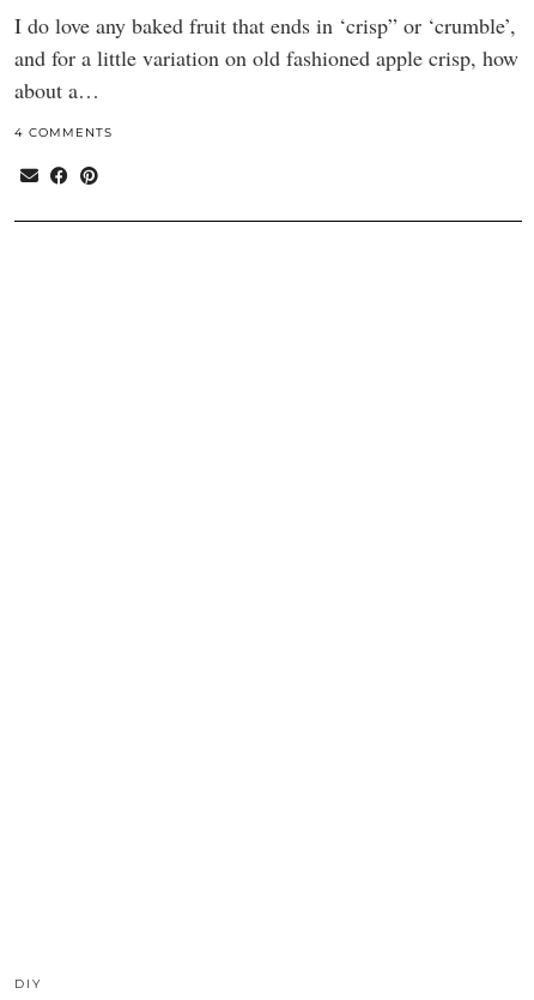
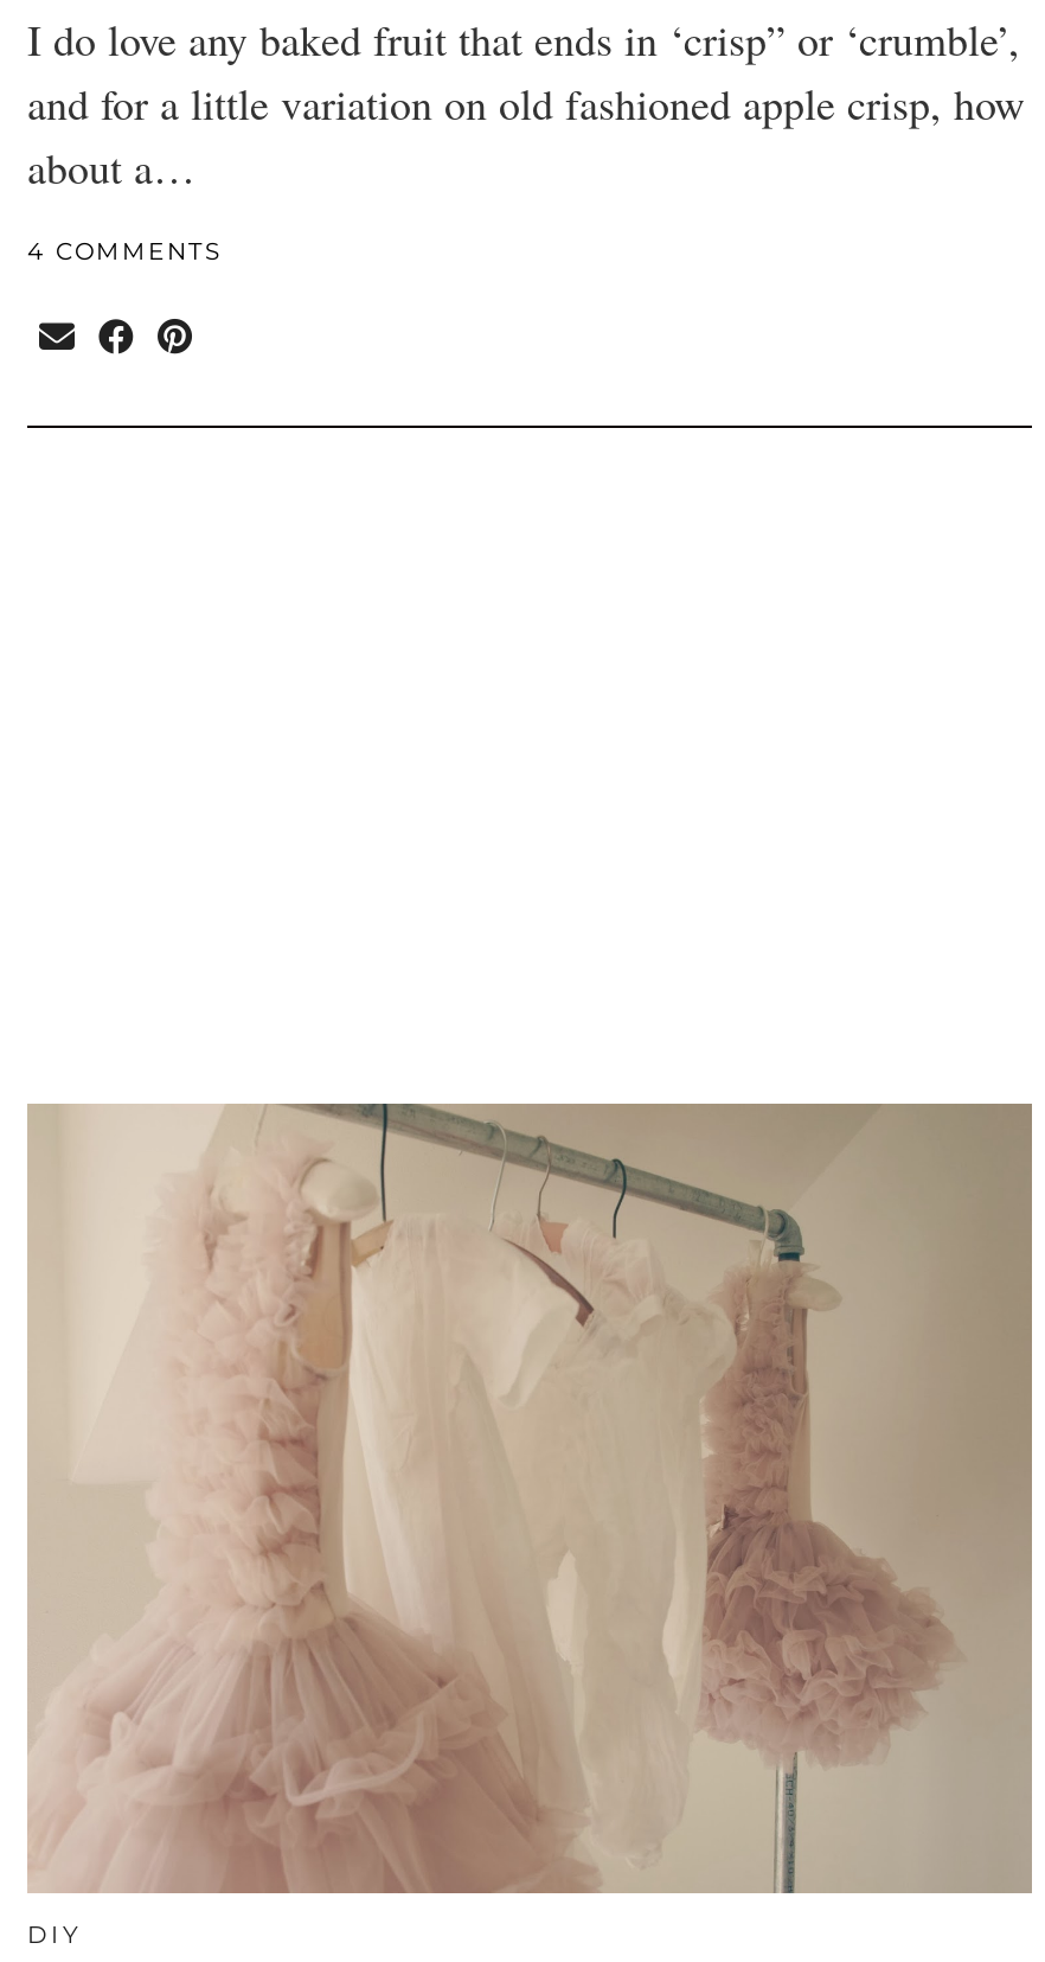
none -> [25,1101,1034,1896] [image]

